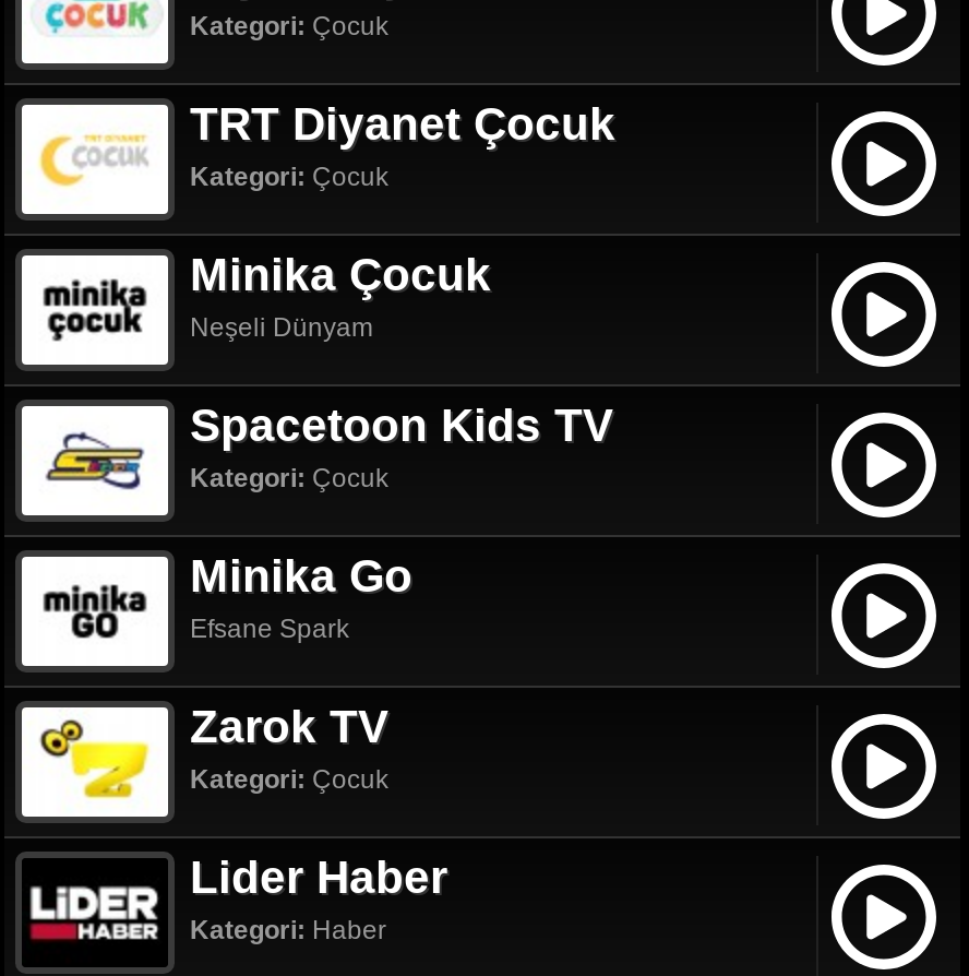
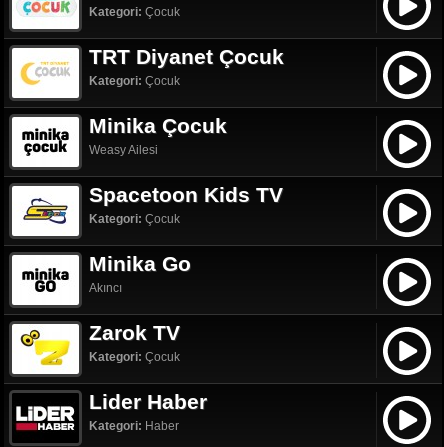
[190,312,373,343] Neşeli Dünyam -> [89,143,158,157] Weasy Ailesi
[190,613,349,644] Efsane Spark -> [89,281,122,295] Akıncı

